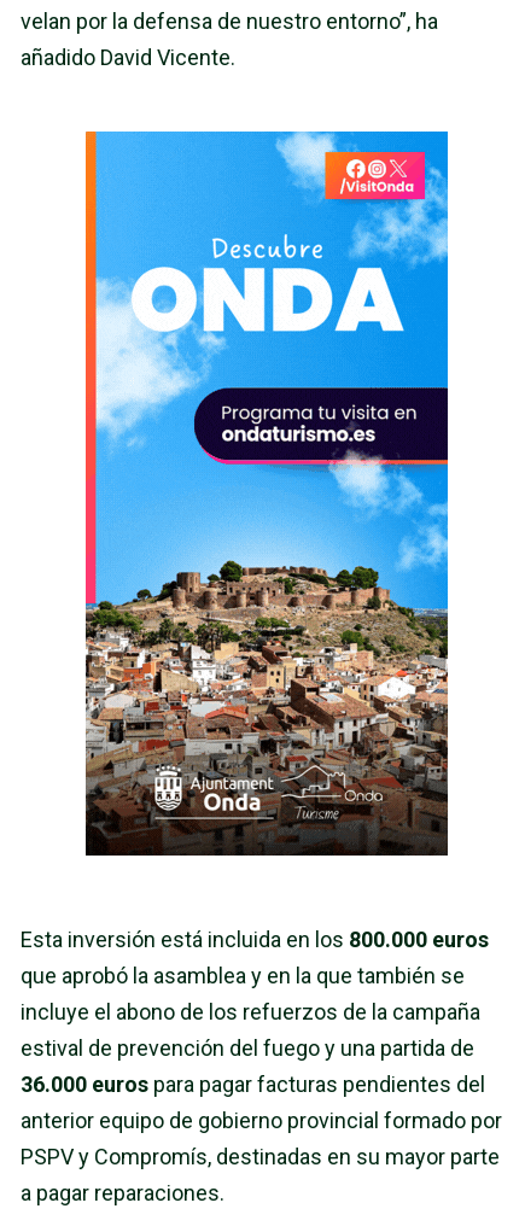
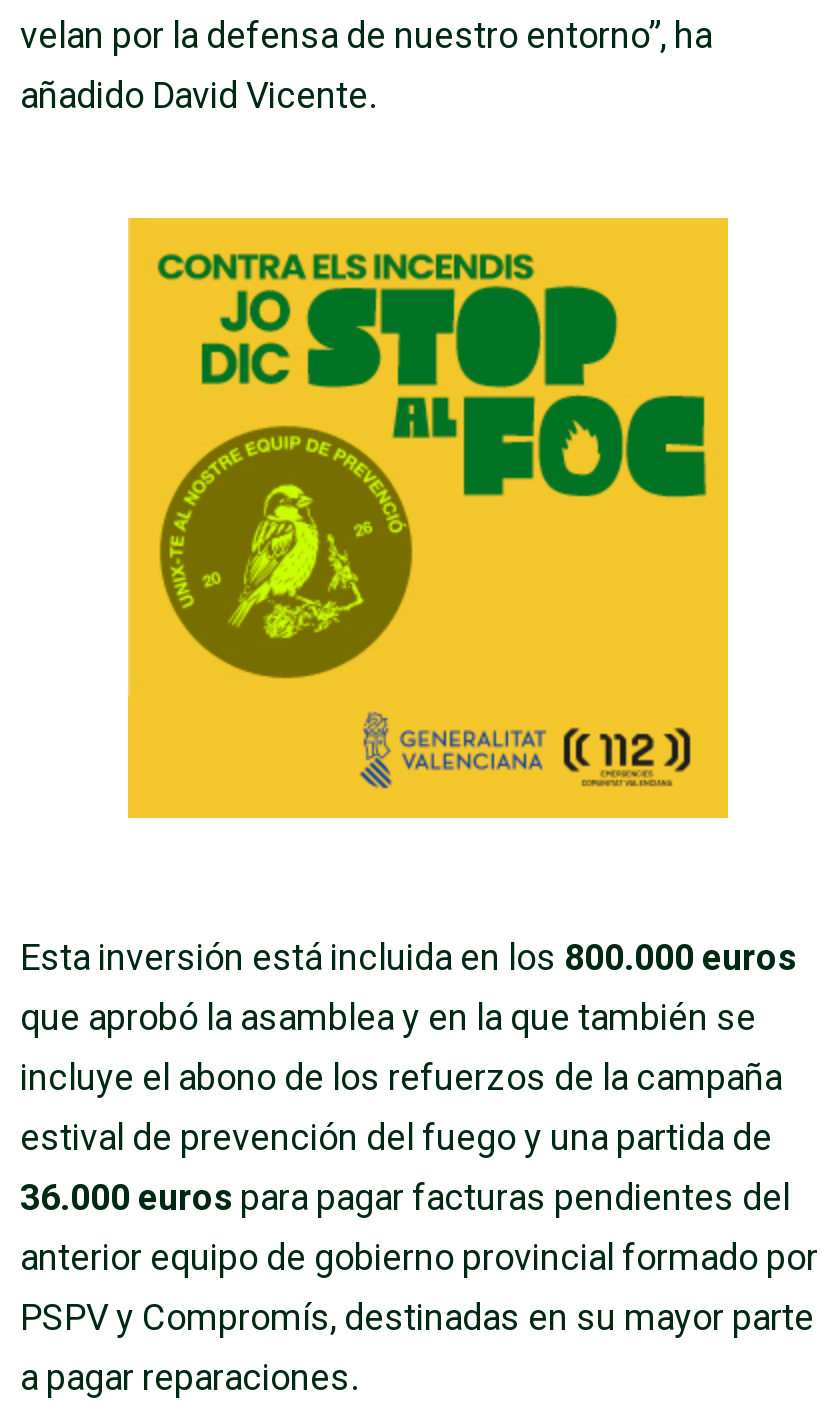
[84,130,449,857] [image] -> [126,215,730,819] [image]

